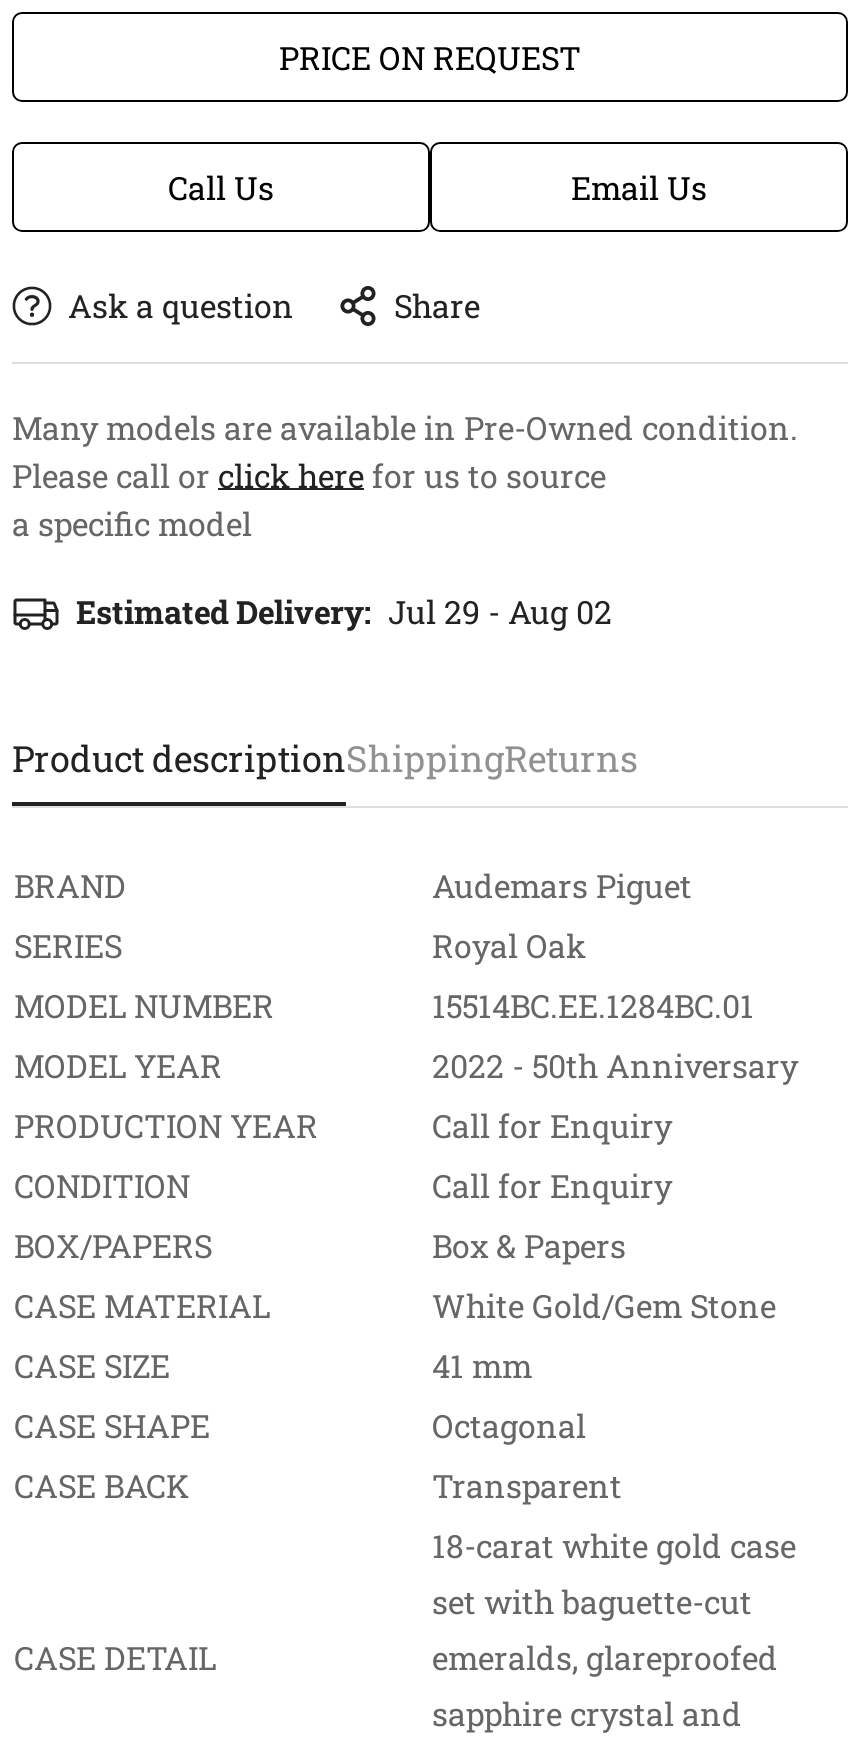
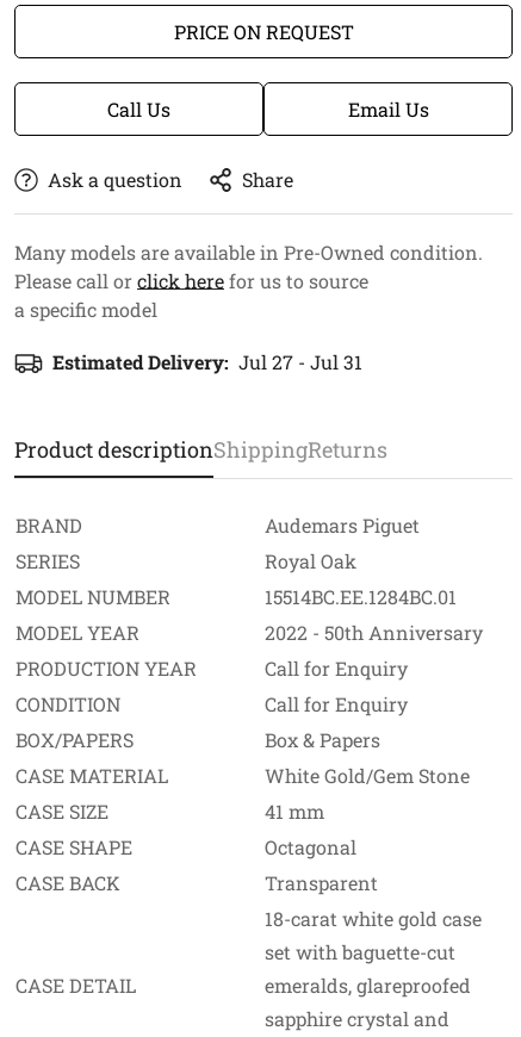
[76,591,612,633] Estimated Delivery: Jul 29 - Aug 02 -> [52,350,362,375] Estimated Delivery: Jul 27 - Jul 31

